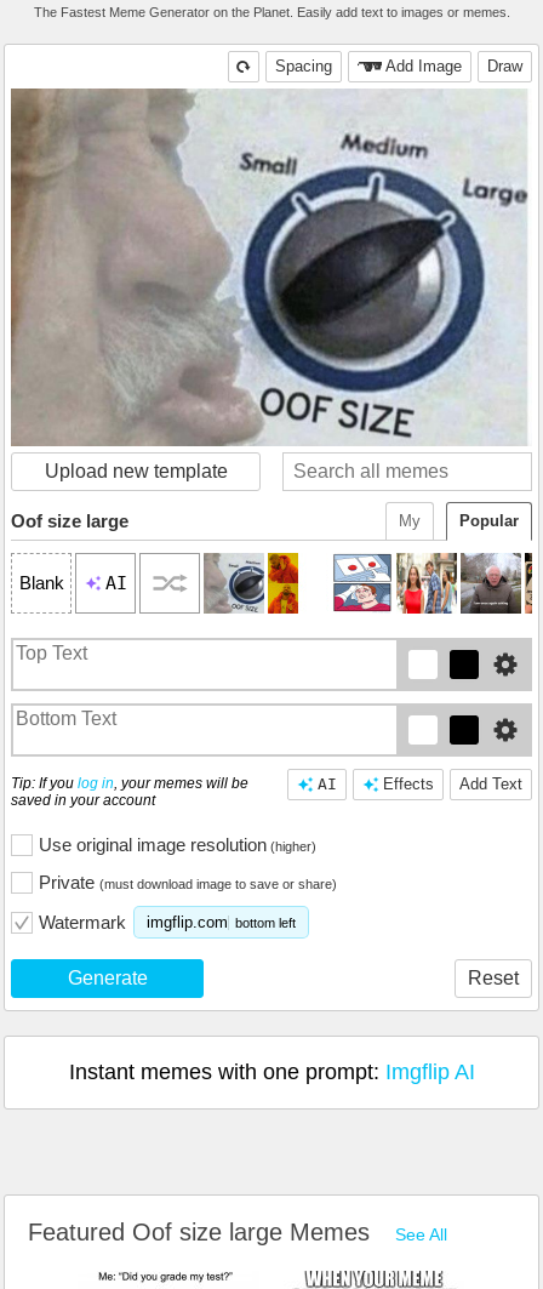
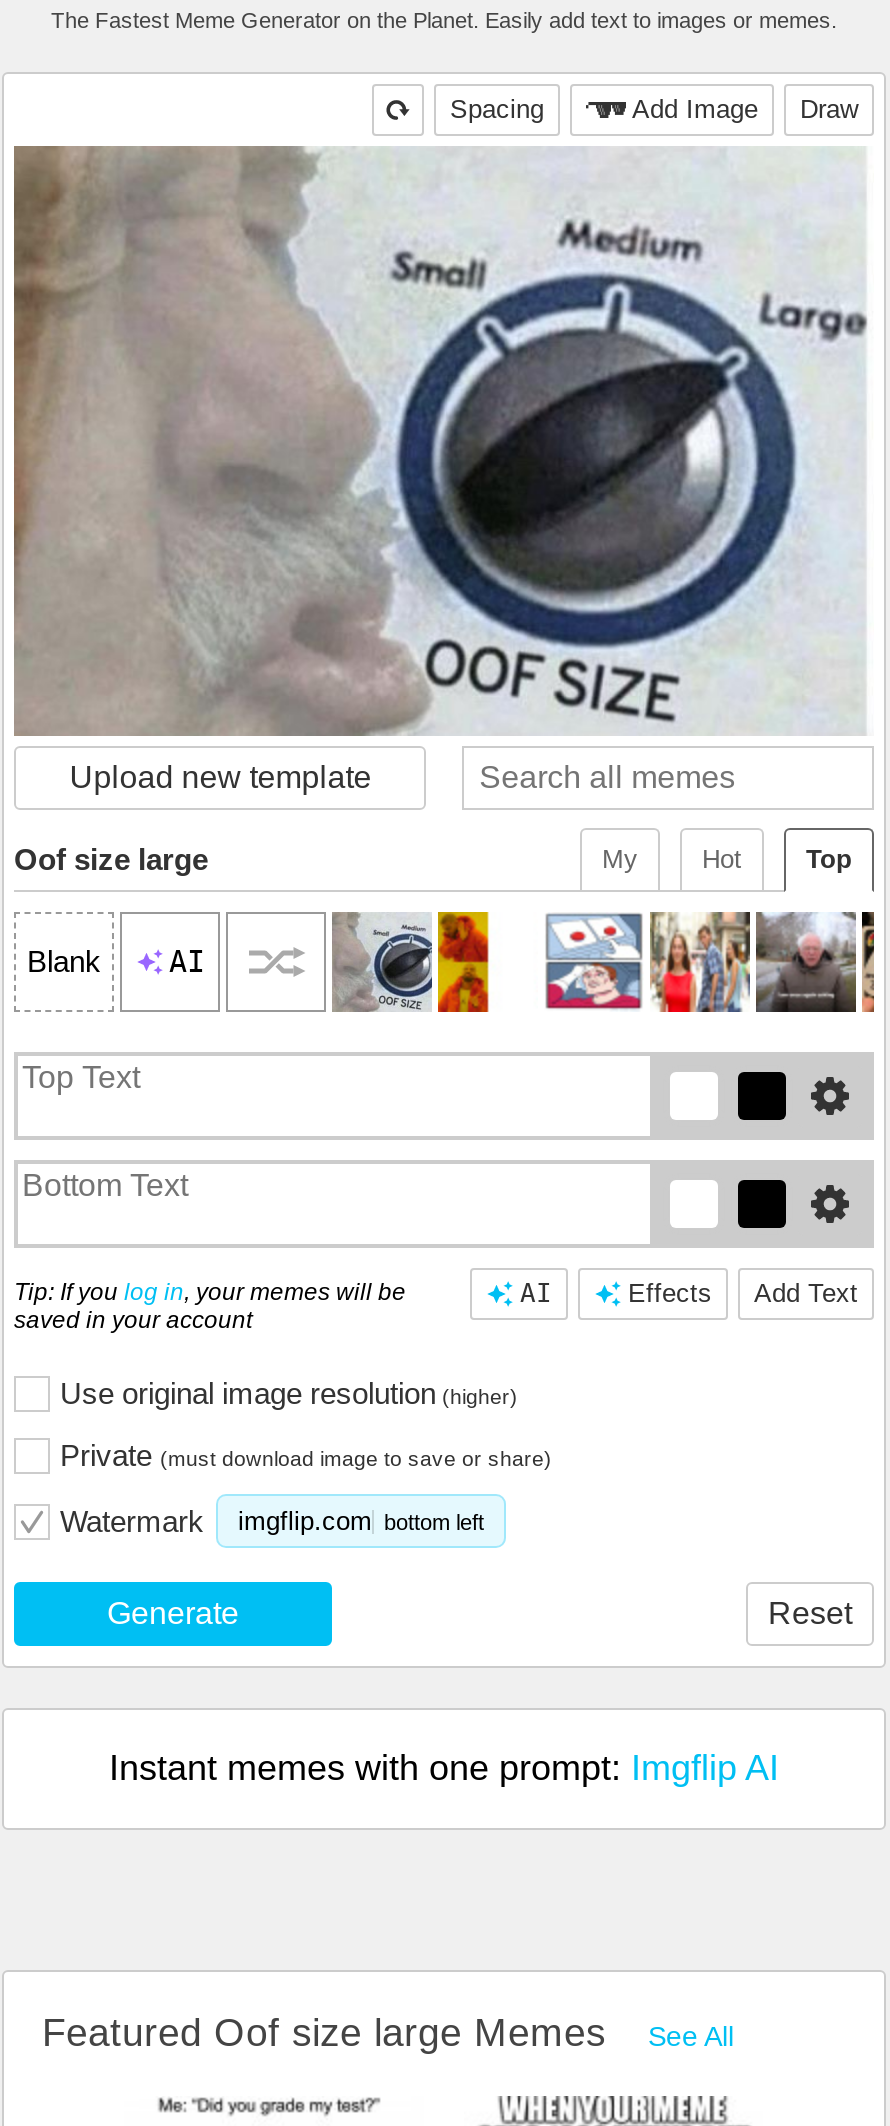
[459,512,519,530] Popular -> [702,844,852,874] Top | Hot

